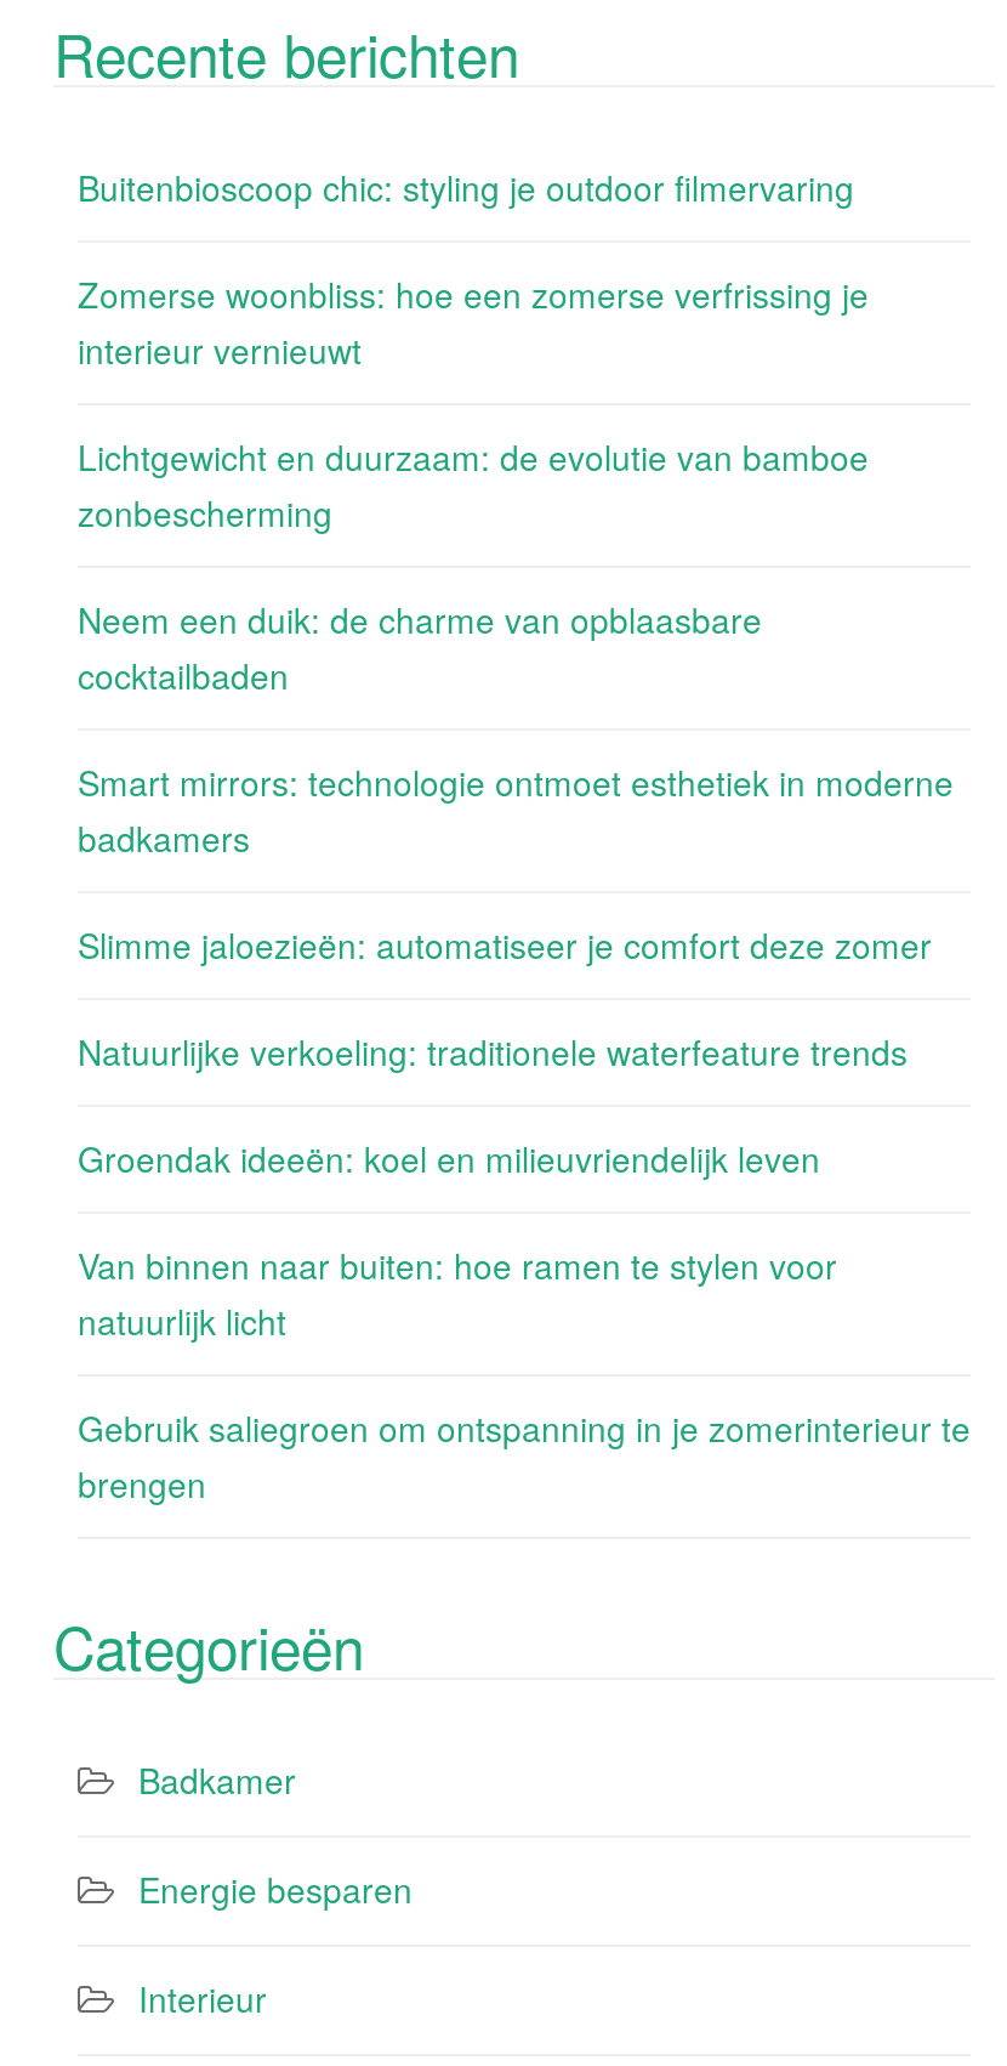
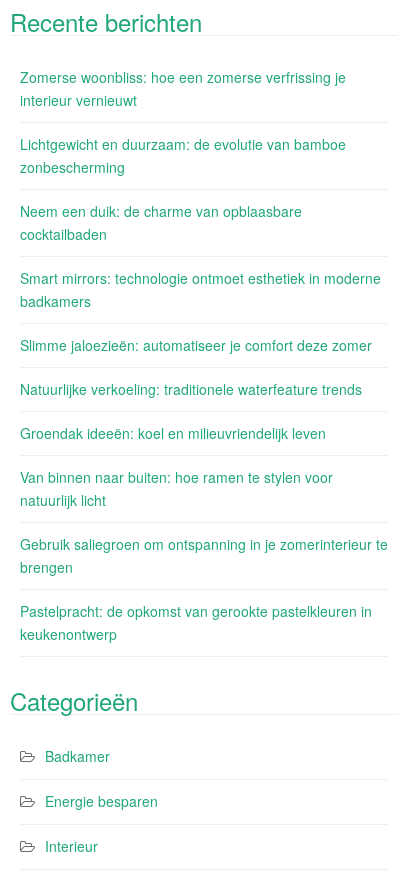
[78,163,854,212] Buitenbioscoop chic: styling je outdoor filmervaring -> none
moved [78,270,971,1508] -> [20,67,388,577]: Zomerse woonbliss: hoe een zomerse verfrissing je | interieur vernieuwt | Lichtgewicht en duurzaam: de evolutie van bamboe | ... | Gebruik saliegroen om ontspanning in je zomerinterieur te | brengen
none -> [20,601,372,644] Pastelpracht: de opkomst van gerookte pastelkleuren in | keukenontwerp

